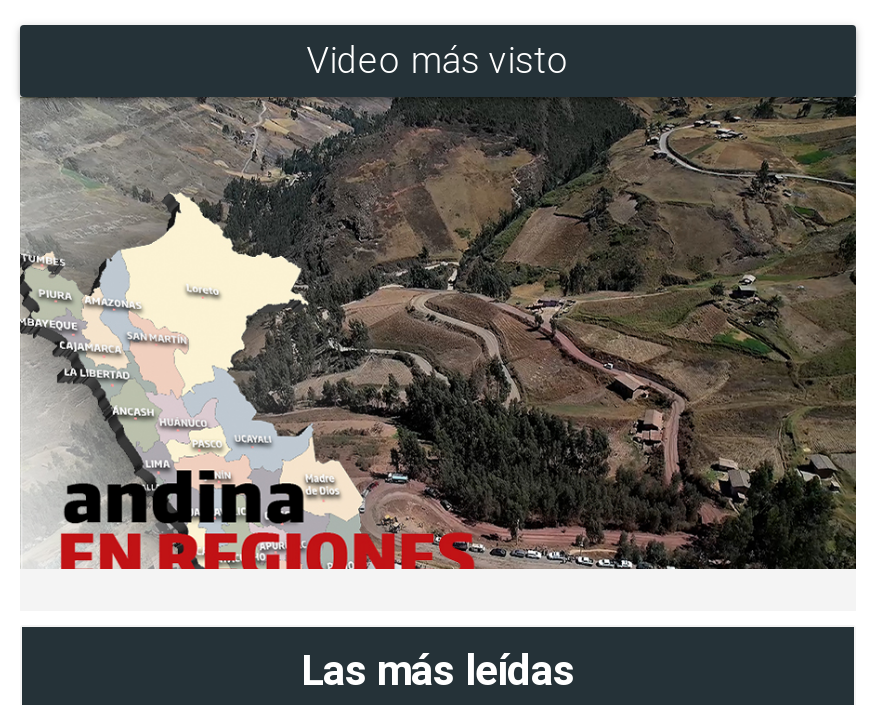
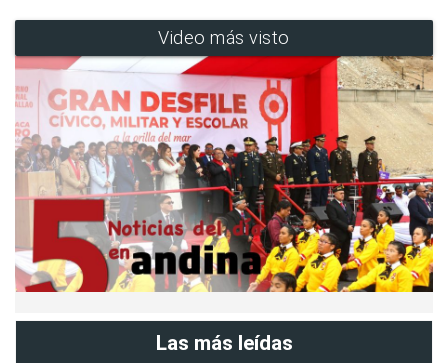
[18,97,858,571] [image] -> [15,55,434,293] [image]

